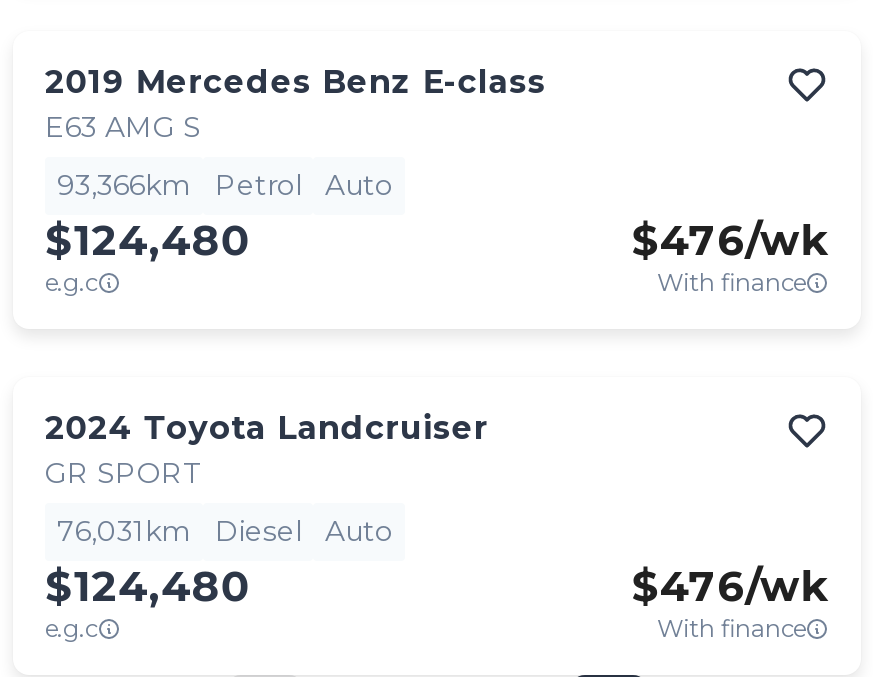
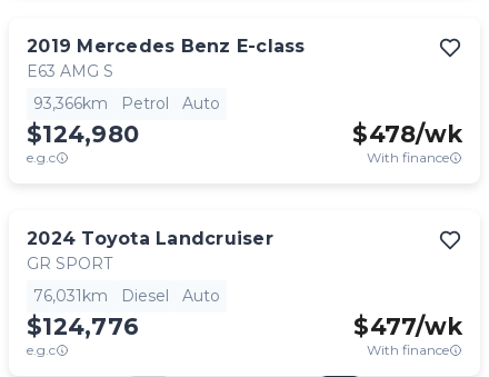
[45,215,249,265] $124,480 -> [27,120,139,148] $124,980
[631,215,829,265] $476/wk -> [353,120,462,148] $478/wk
[45,561,249,611] $124,480 -> [27,312,139,340] $124,776
[631,561,829,611] $476/wk -> [354,312,462,340] $477/wk

